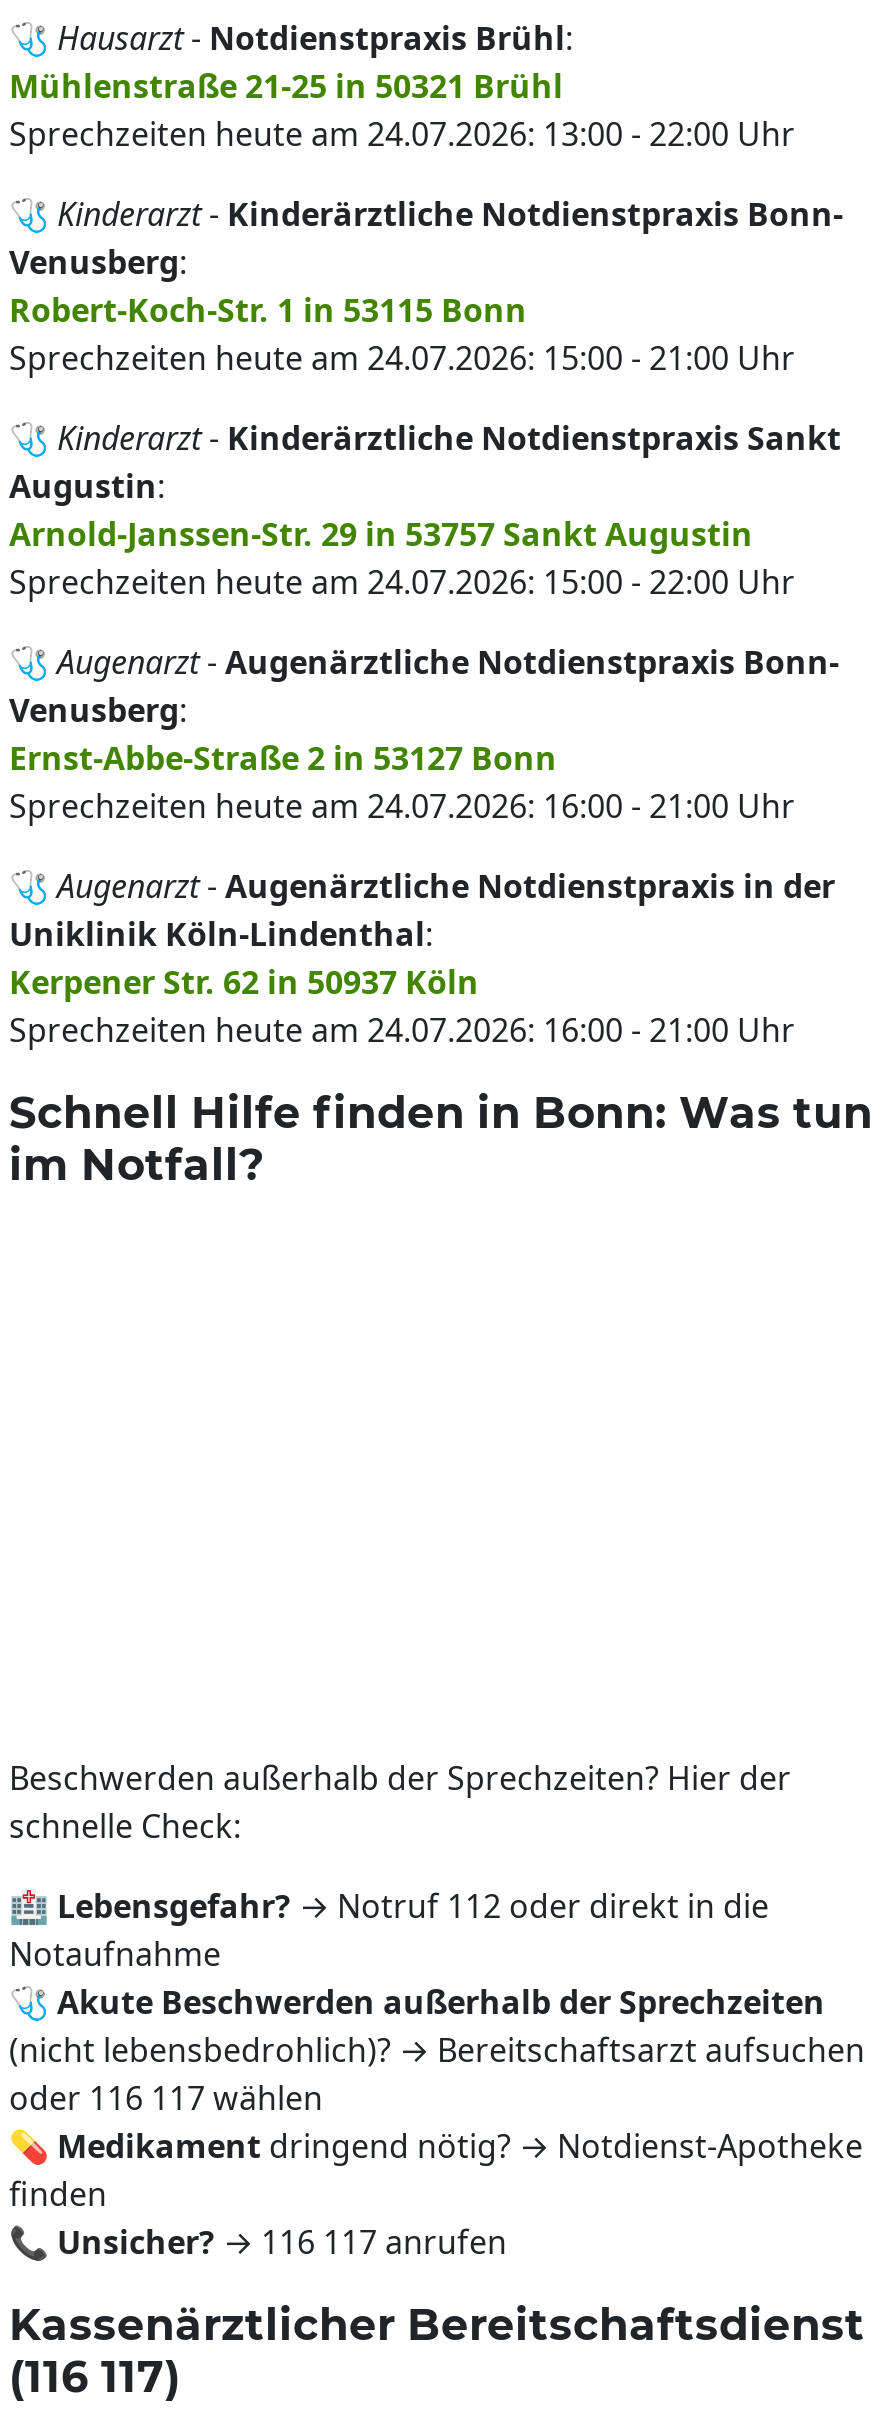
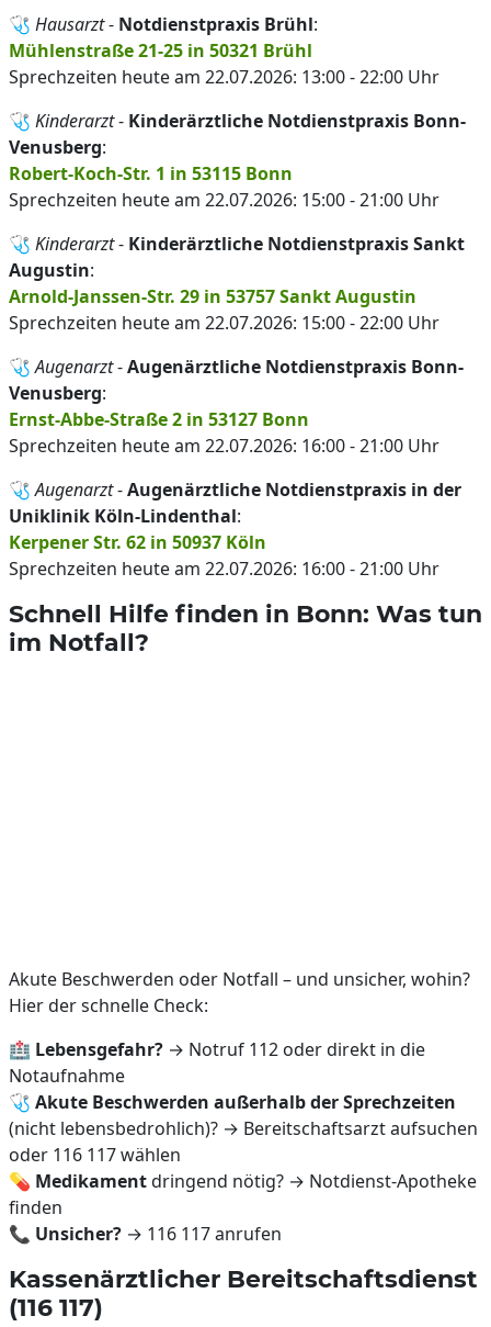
[9,112,795,156] Sprechzeiten heute am 24.07.2026: 13:00 - 22:00 Uhr -> [9,65,439,89] Sprechzeiten heute am 22.07.2026: 13:00 - 22:00 Uhr
[9,336,795,380] Sprechzeiten heute am 24.07.2026: 15:00 - 21:00 Uhr -> [9,188,439,212] Sprechzeiten heute am 22.07.2026: 15:00 - 21:00 Uhr
[9,560,795,604] Sprechzeiten heute am 24.07.2026: 15:00 - 22:00 Uhr -> [9,311,439,335] Sprechzeiten heute am 22.07.2026: 15:00 - 22:00 Uhr
[9,784,795,828] Sprechzeiten heute am 24.07.2026: 16:00 - 21:00 Uhr -> [9,434,439,458] Sprechzeiten heute am 22.07.2026: 16:00 - 21:00 Uhr
[9,1008,795,1052] Sprechzeiten heute am 24.07.2026: 16:00 - 21:00 Uhr -> [9,556,439,581] Sprechzeiten heute am 22.07.2026: 16:00 - 21:00 Uhr
[9,1756,791,1848] Beschwerden außerhalb der Sprechzeiten? Hier der | schnelle Check: -> [9,967,470,1017] Akute Beschwerden oder Notfall – und unsicher, wohin? | Hier der schnelle Check:

